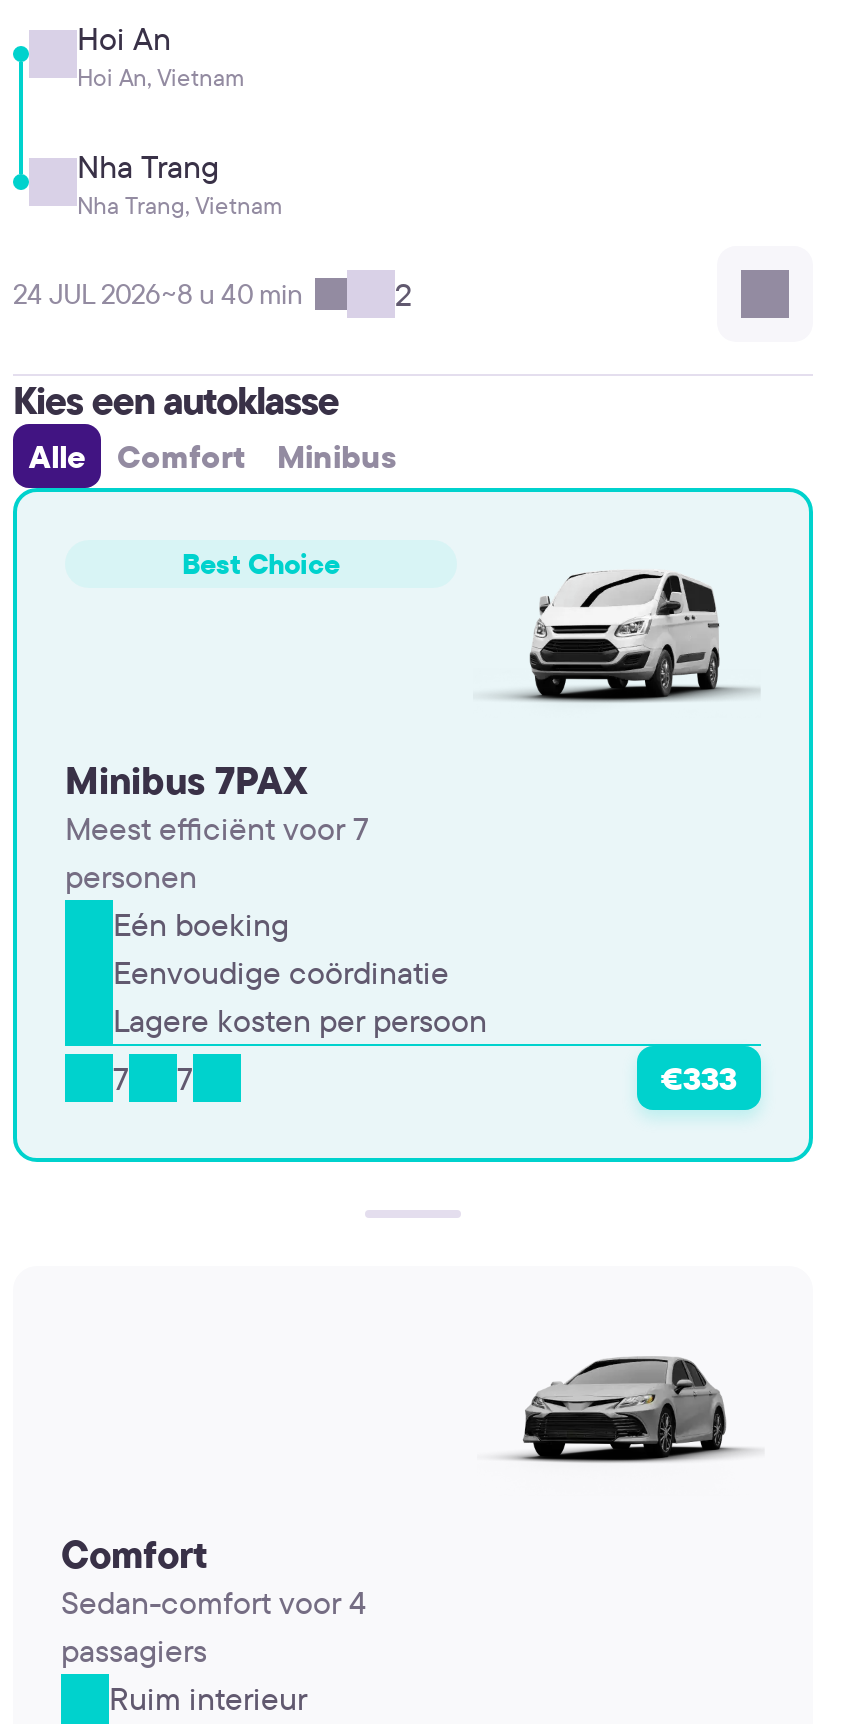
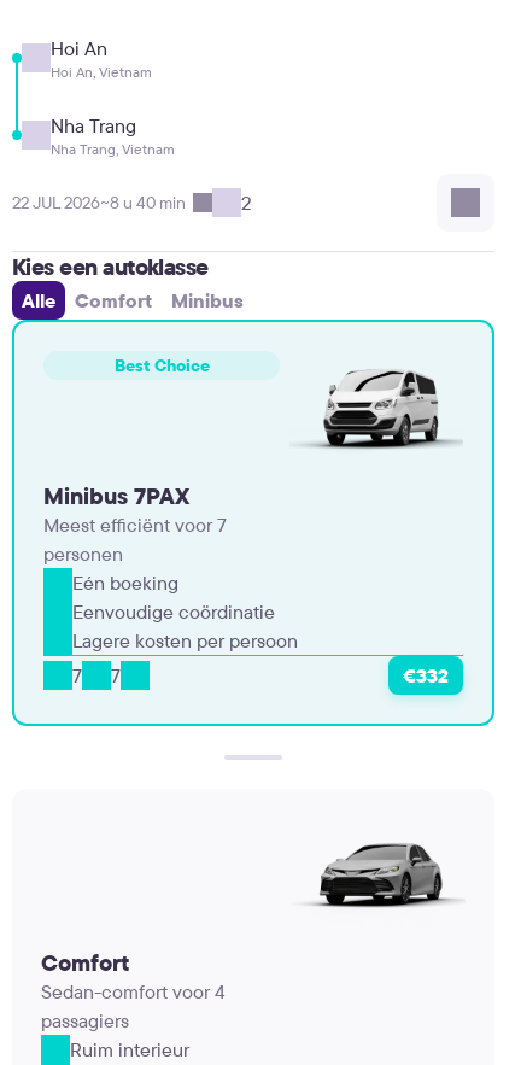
[13,276,315,312] 24 JUL 2026~8 u 40 min -> [12,192,193,213] 22 JUL 2026~8 u 40 min
[661,1058,737,1098] €333 -> [403,663,449,687] €332

